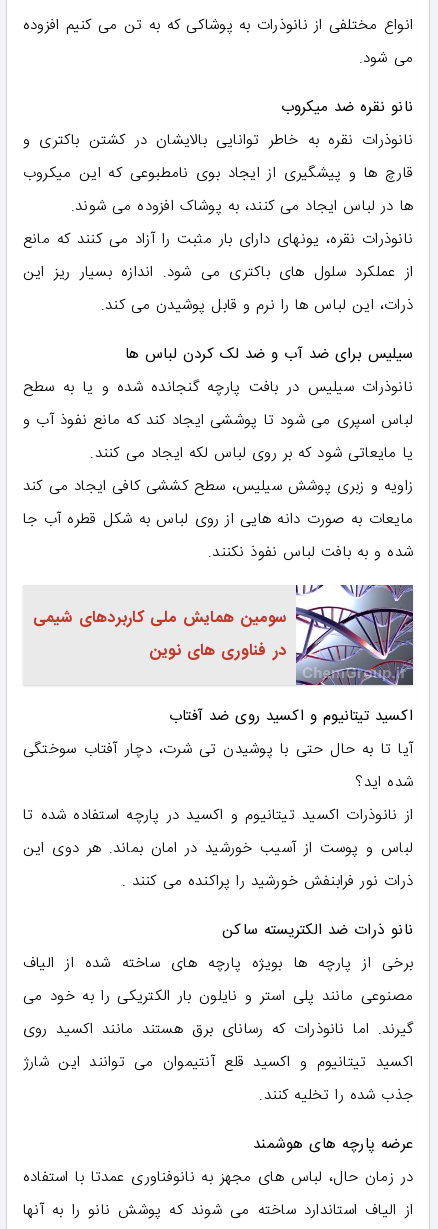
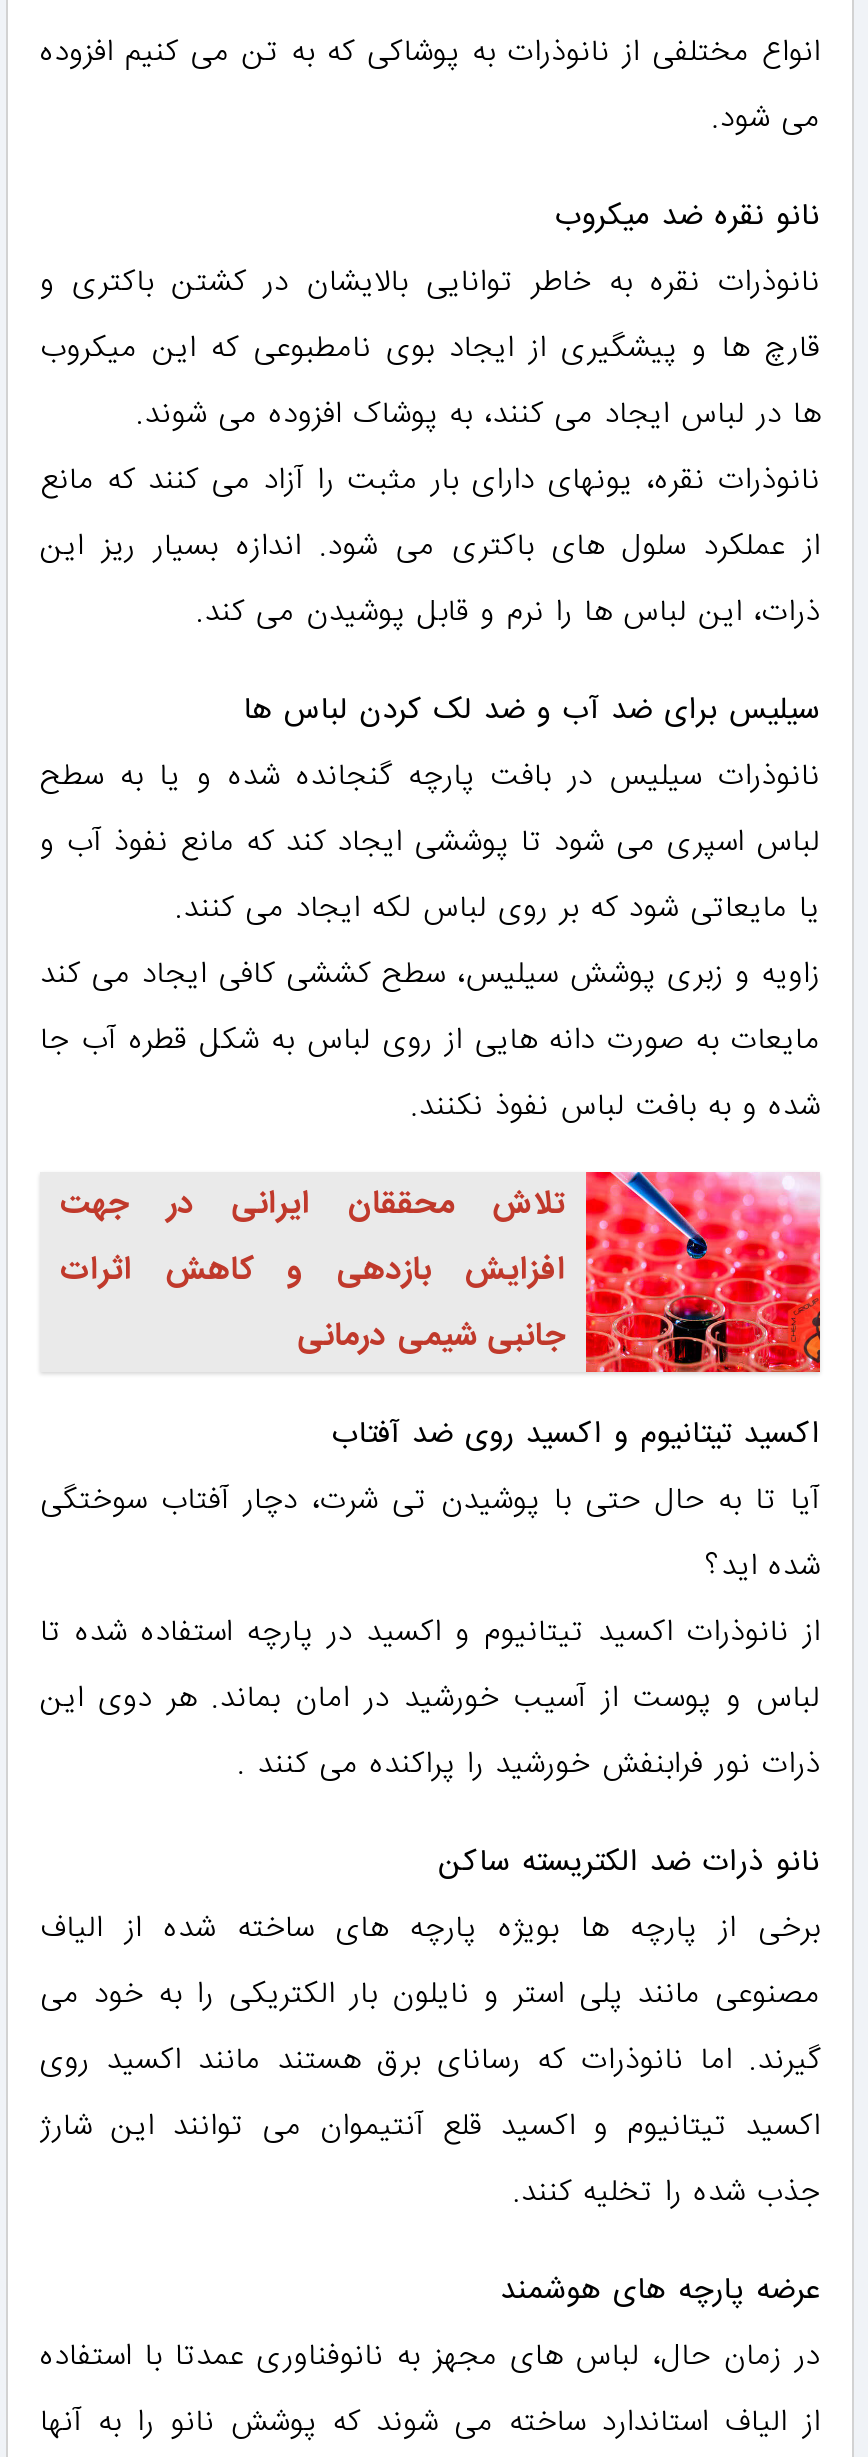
[33,584,414,686] [image] | سومين همايش ملی کاربردهای شيمی | در فناوری های نوين -> [60,1170,822,1374] [image] | تلاش محققان ایرانی در جهت | افزایش بازدهی و کاهش اثرات | جانبی شیمی‌ درمانی

